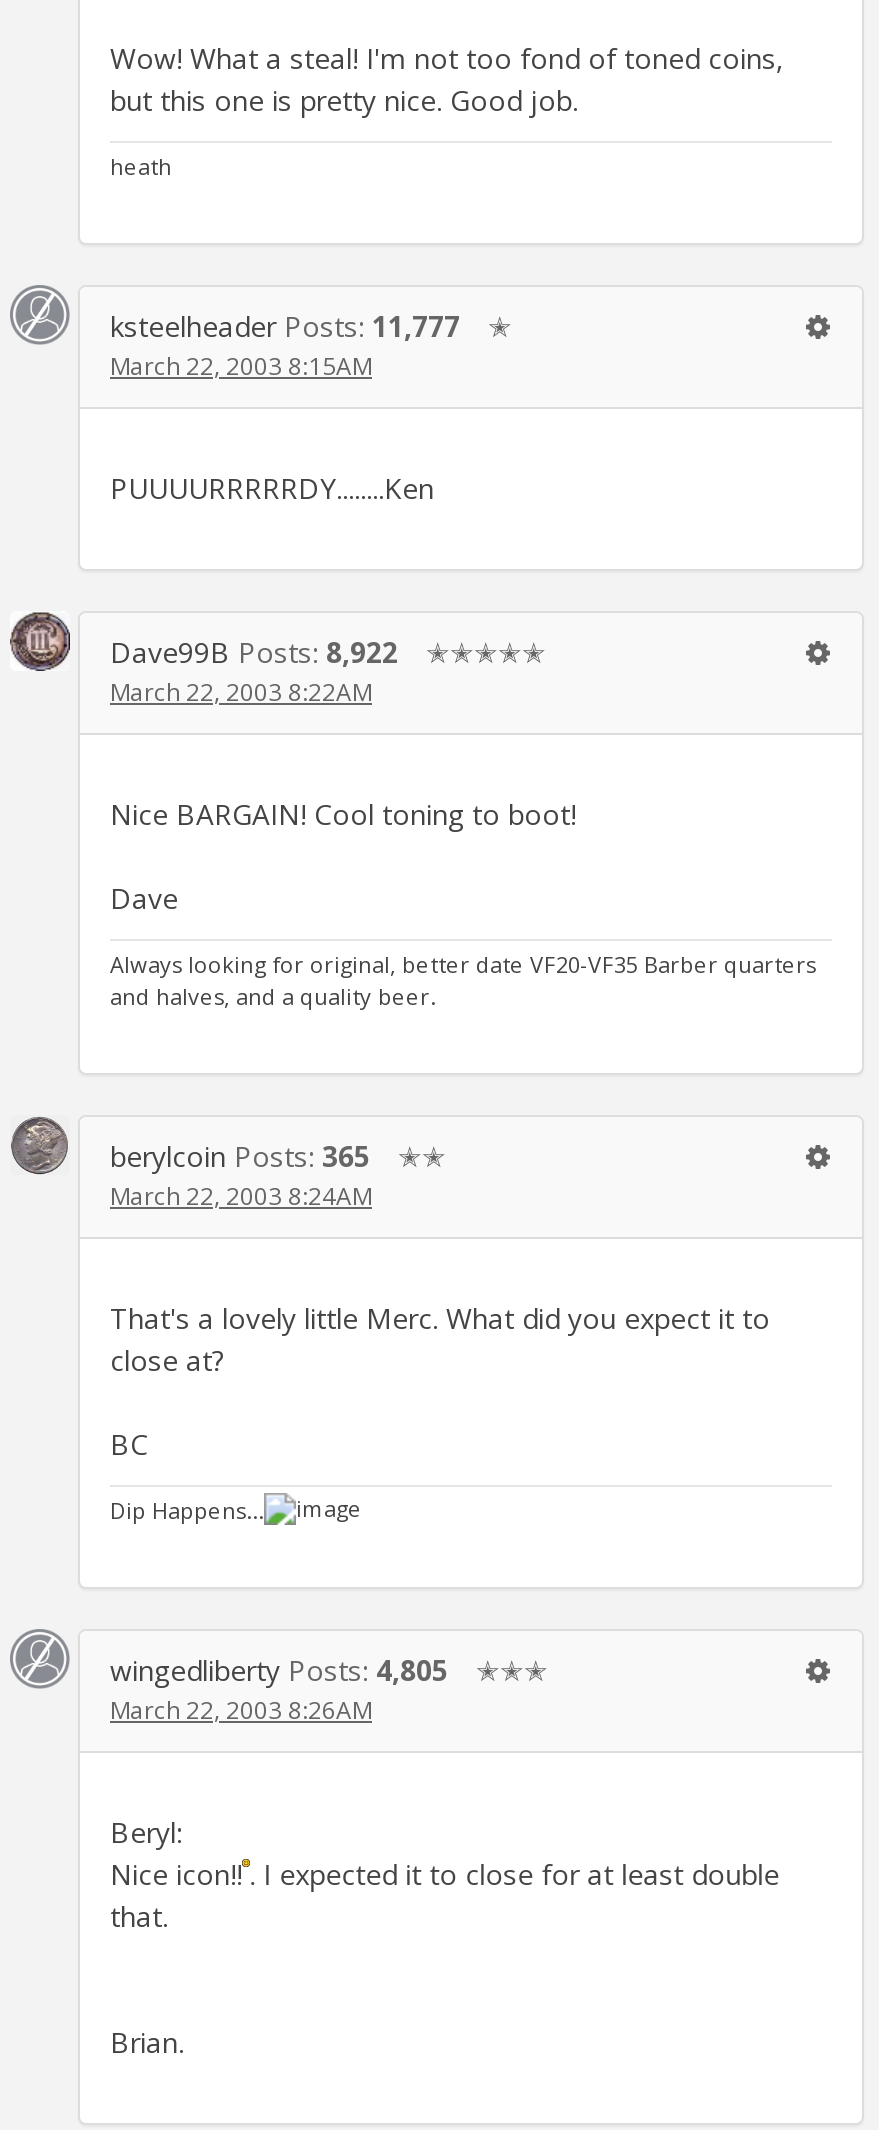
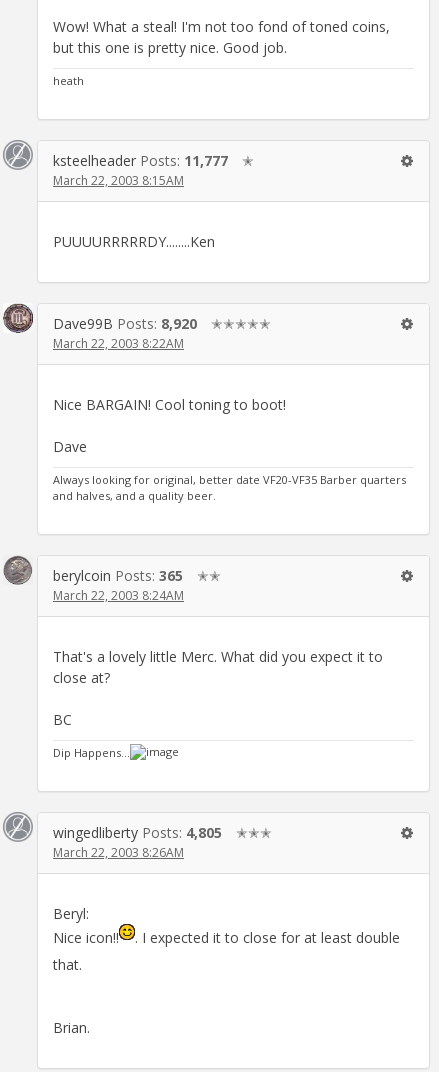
[110,632,398,670] Dave99B Posts: 8,922 -> [53,313,197,332] Dave99B Posts: 8,920

